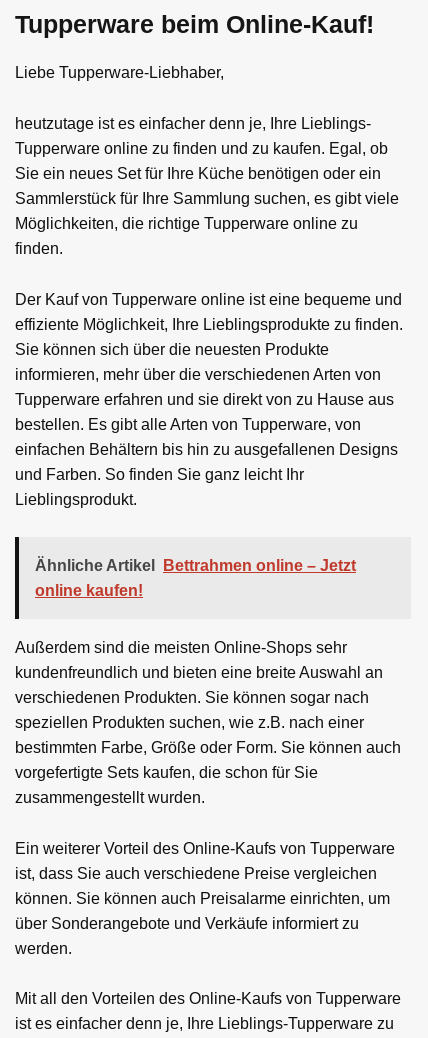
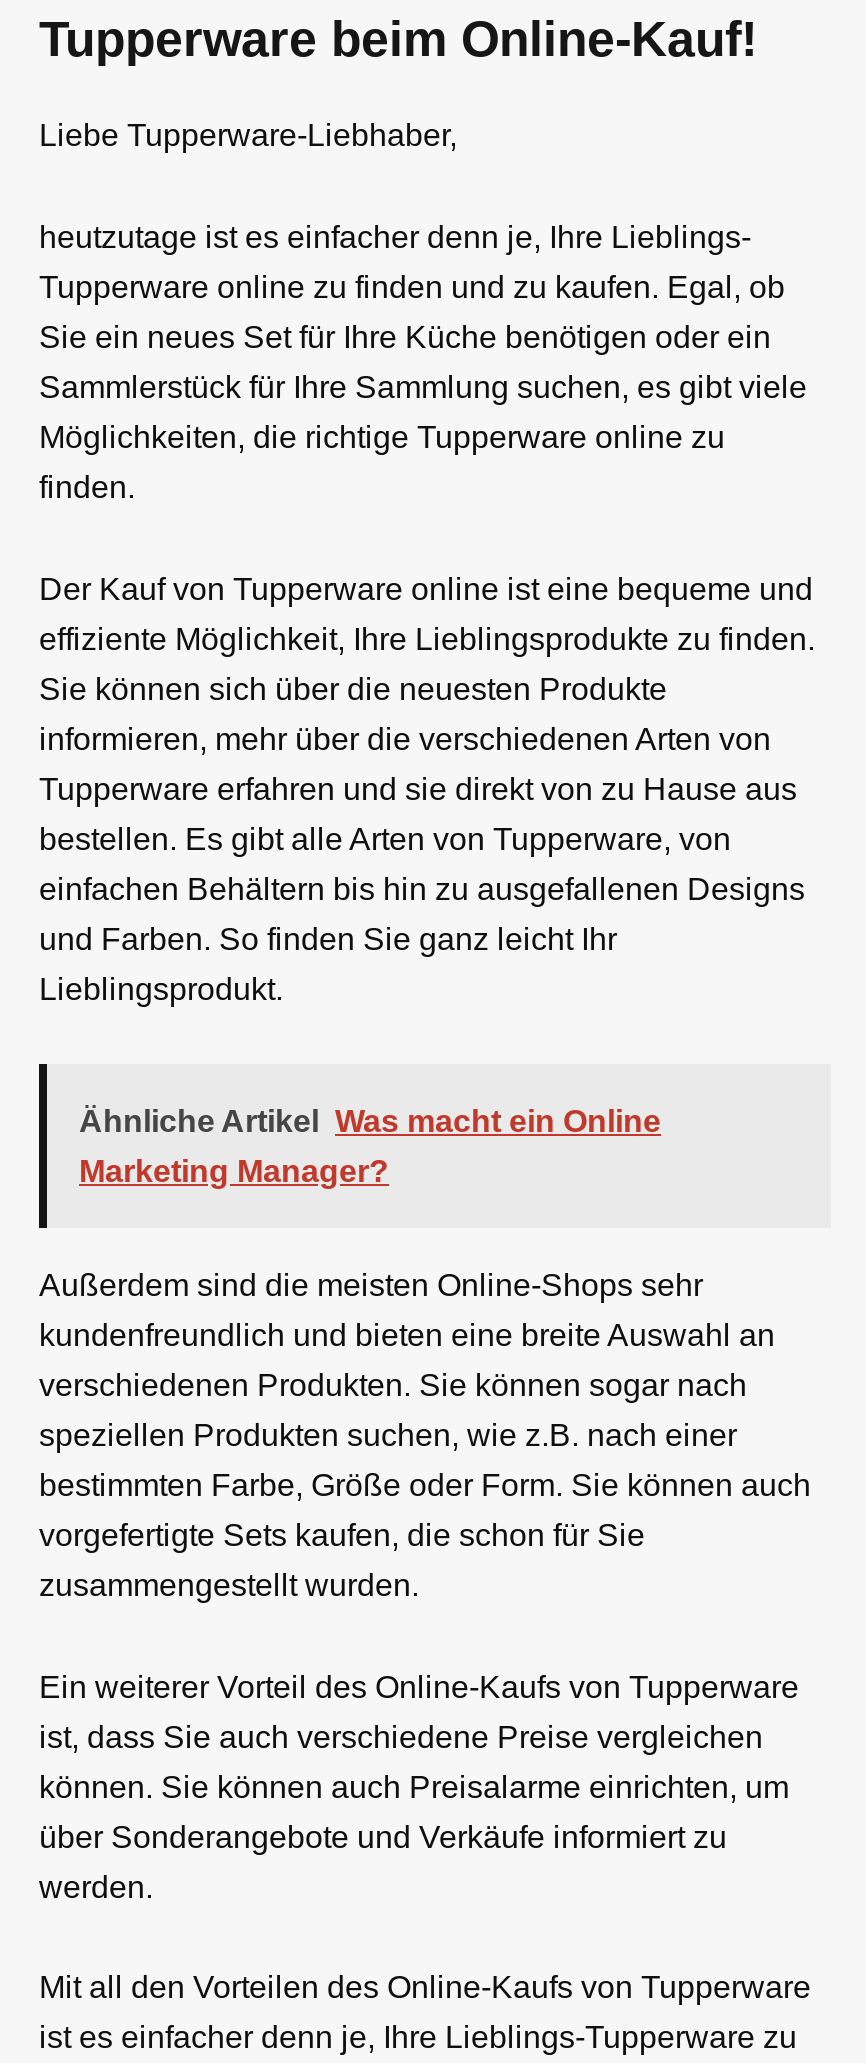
[35,557,356,574] Ähnliche Artikel Bettrahmen online – Jetzt -> [79,1104,661,1138] Ähnliche Artikel Was macht ein Online
[35,582,143,599] online kaufen! -> [79,1154,389,1188] Marketing Manager?

